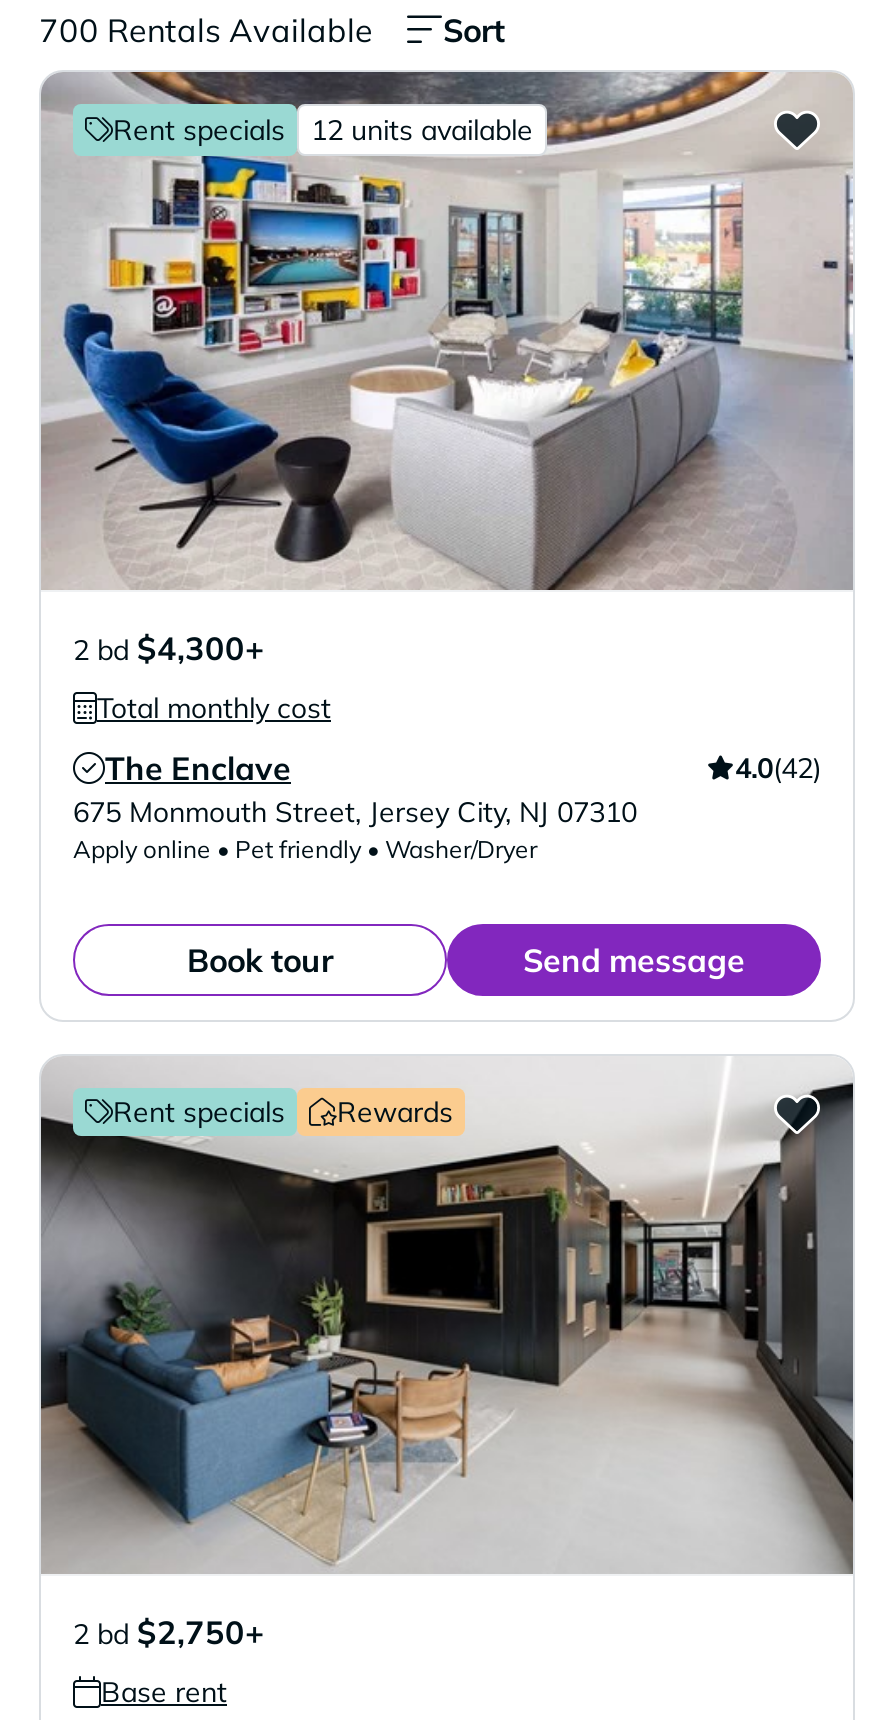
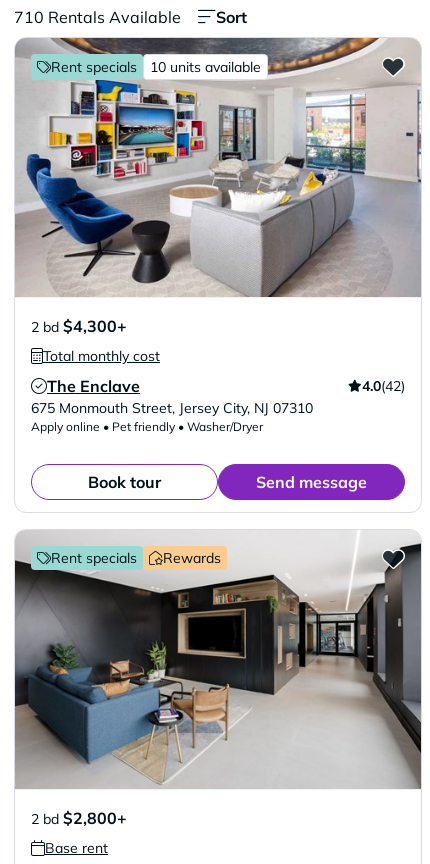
[39,10,373,50] 700 Rentals Available -> [14,7,181,27] 710 Rentals Available
[311,112,533,148] 12 units available -> [150,58,261,76] 10 units available
[73,1612,265,1652] 2 bd $2,750+ -> [31,808,127,828] 2 bd $2,800+

